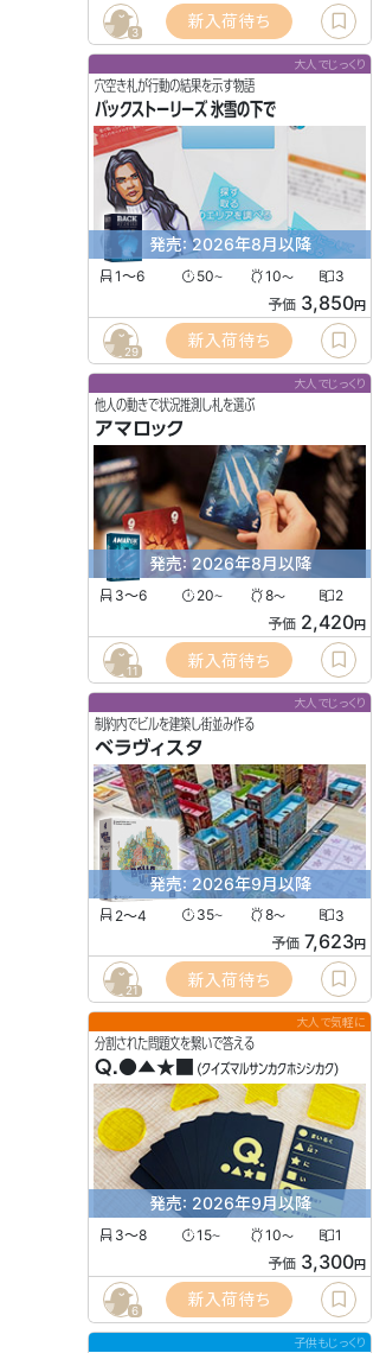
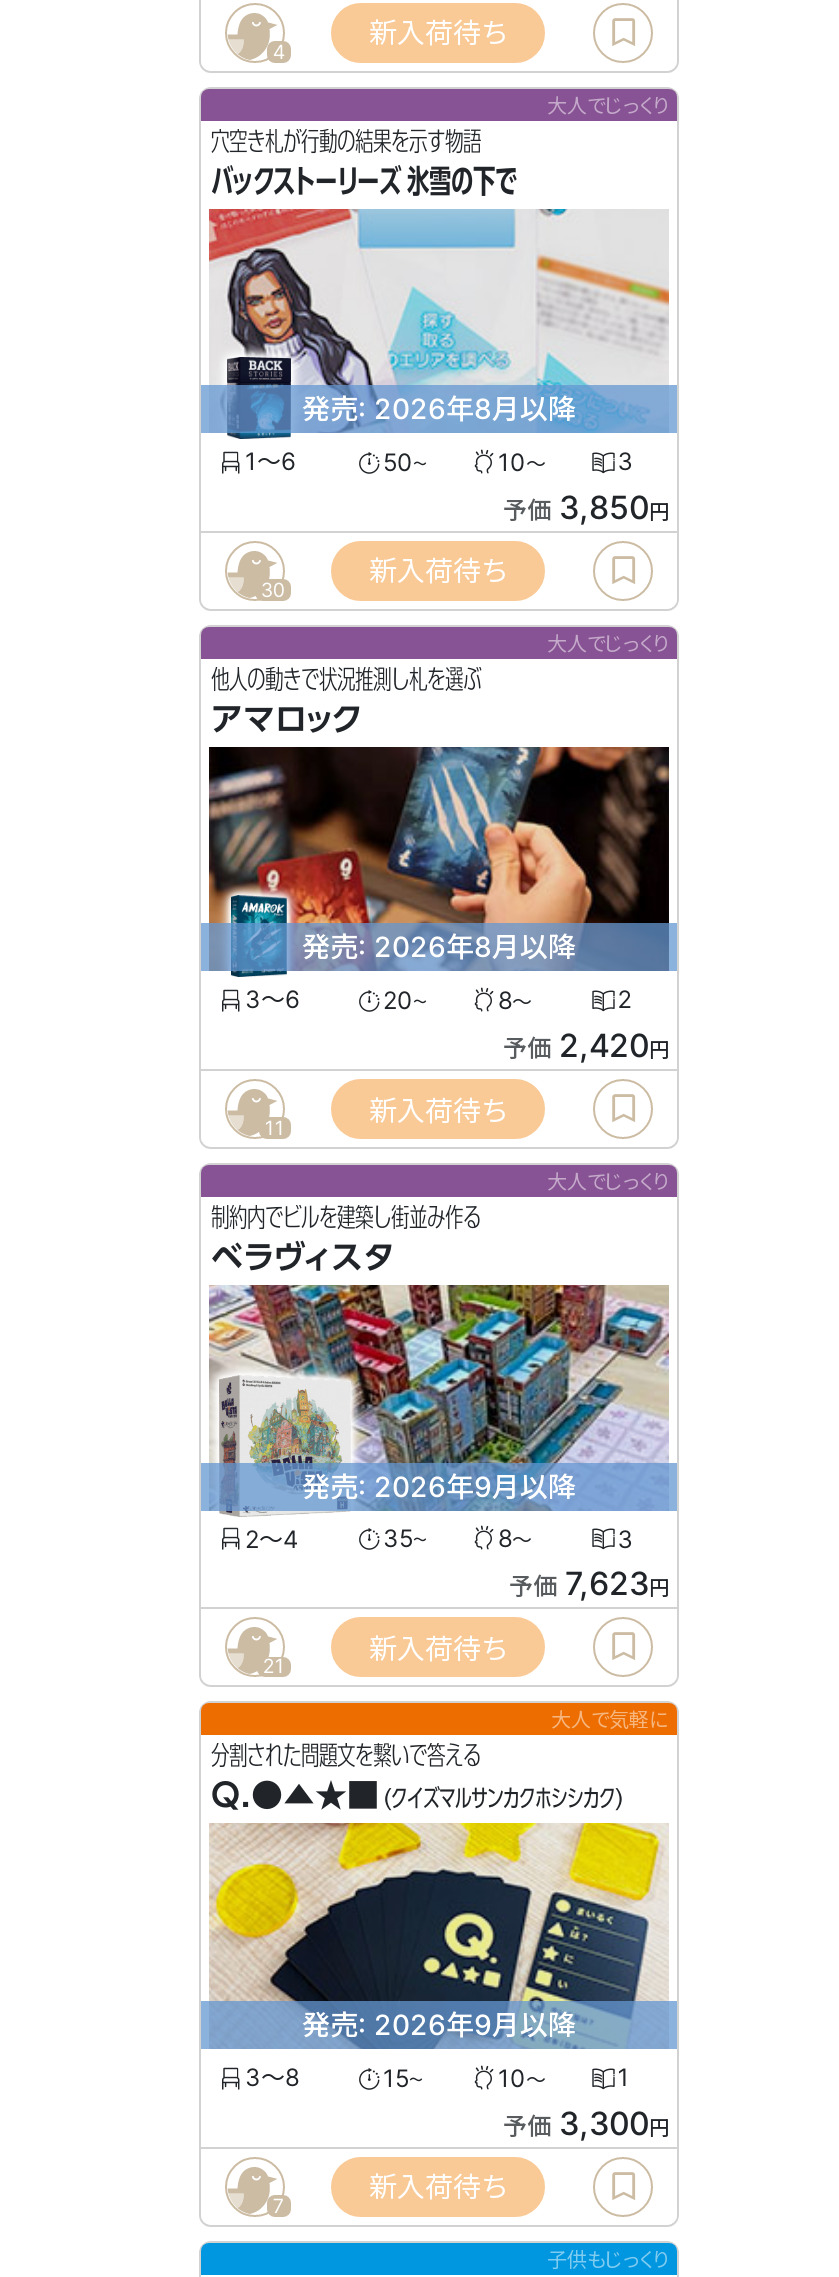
[131,26,138,39] 3 -> [273,40,285,62] 4
[124,345,138,358] 29 -> [261,579,285,601] 30
[131,1304,138,1317] 6 -> [273,2195,285,2217] 7

